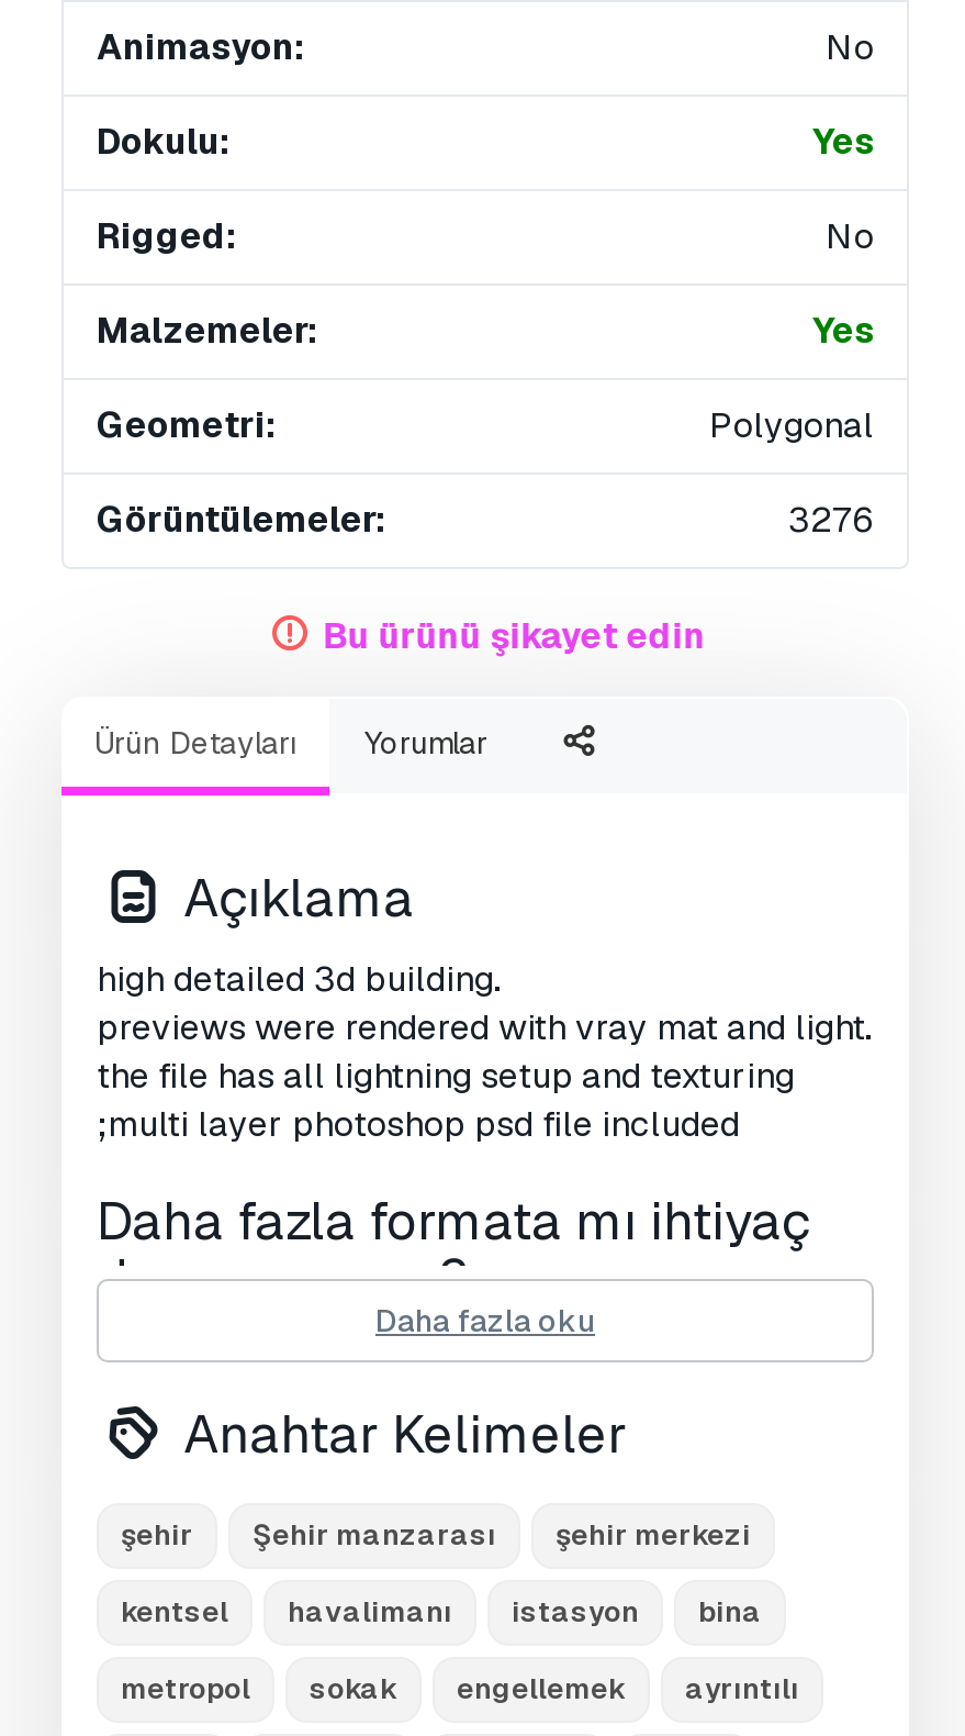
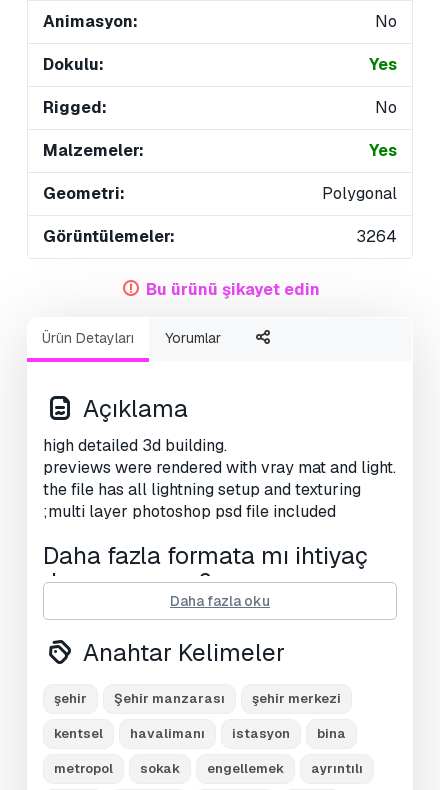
[788,497,874,543] 3276 -> [356,226,397,247] 3264

